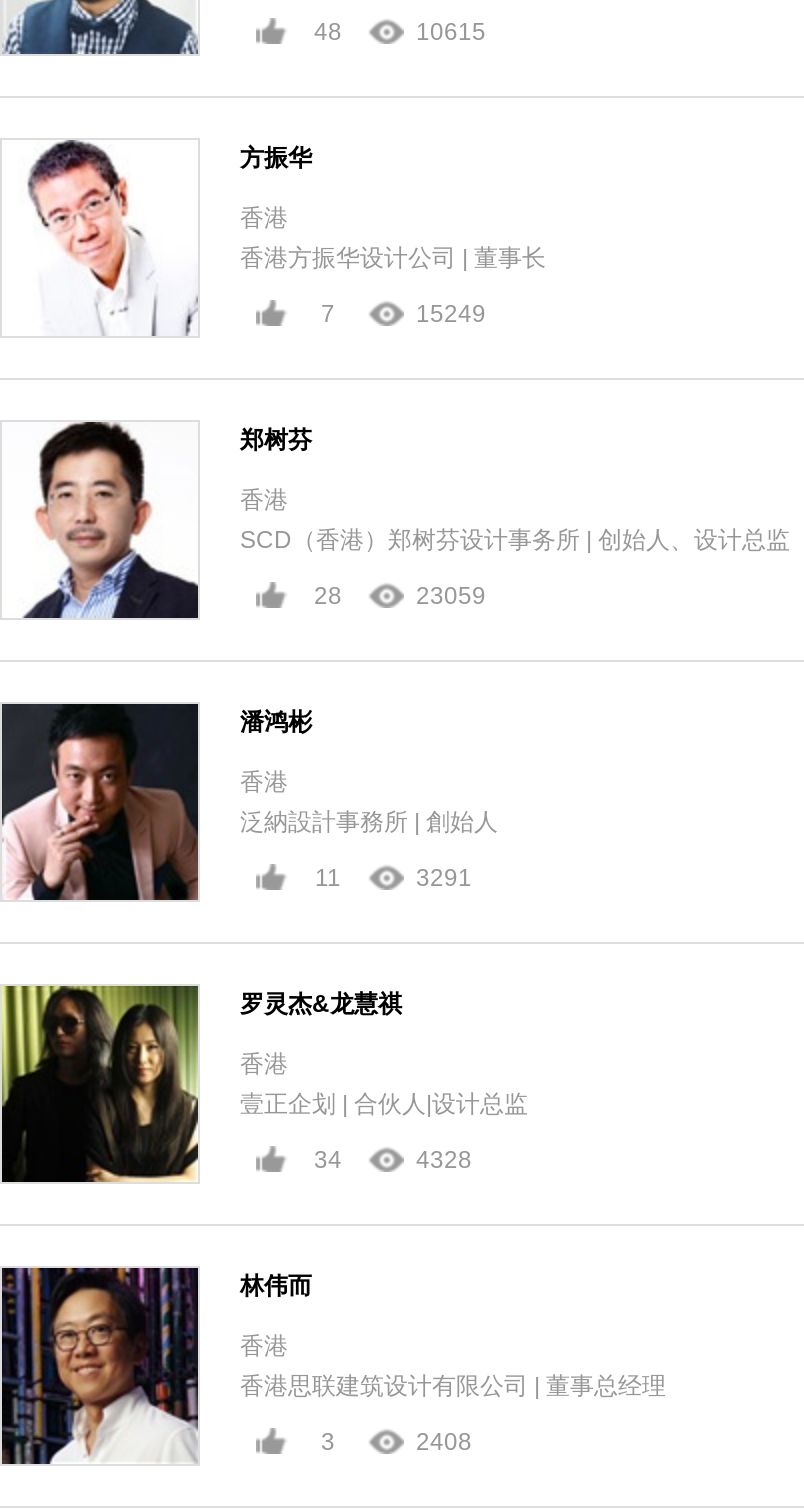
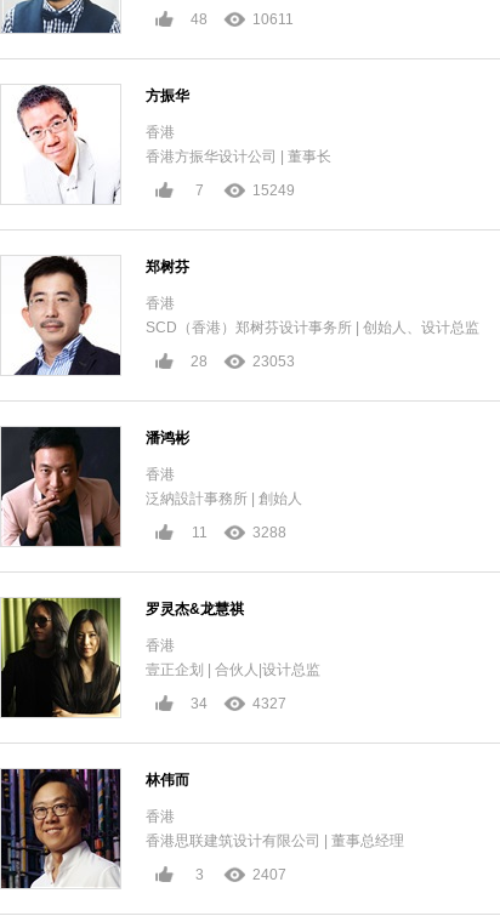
[416,18,486,46] 10615 -> [252,11,294,28] 10611
[416,582,486,610] 23059 -> [252,353,295,370] 23053
[416,864,472,892] 3291 -> [252,524,286,541] 3288
[416,1146,472,1174] 4328 -> [252,695,286,712] 4327
[416,1428,472,1456] 2408 -> [252,866,286,883] 2407

